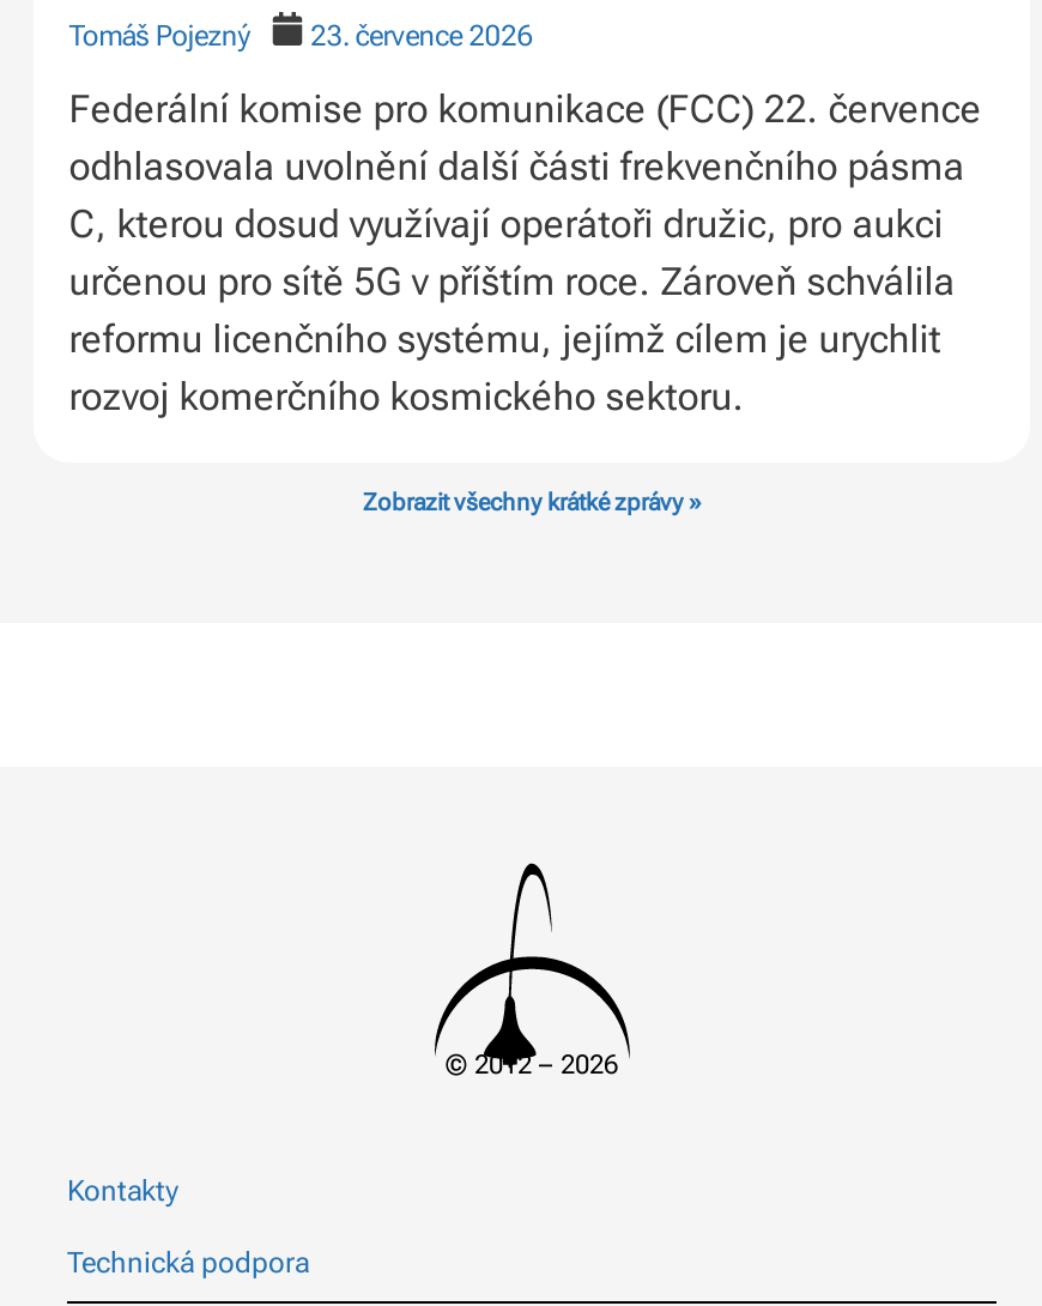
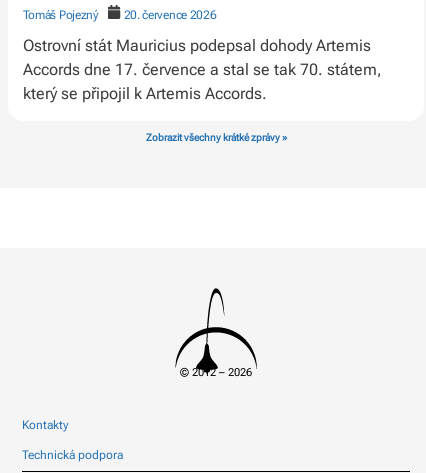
[69,19,533,53] Tomáš Pojezný 23. července 2026 -> [23,8,216,22] Tomáš Pojezný 20. července 2026
[69,87,981,420] Federální komise pro komunikace (FCC) 22. července | odhlasovala uvolnění další části frekvenčního pásma | C, kterou dosud využívají operátoři družic, pro aukci | určenou pro sítě 5G v příštím roce. Zároveň schválila | reformu licenčního systému, jejímž cílem je urychlit | rozvoj komerčního kosmického sektoru. -> [23,36,382,103] Ostrovní stát Mauricius podepsal dohody Artemis | Accords dne 17. července a stal se tak 70. státem, | který se připojil k Artemis Accords.

